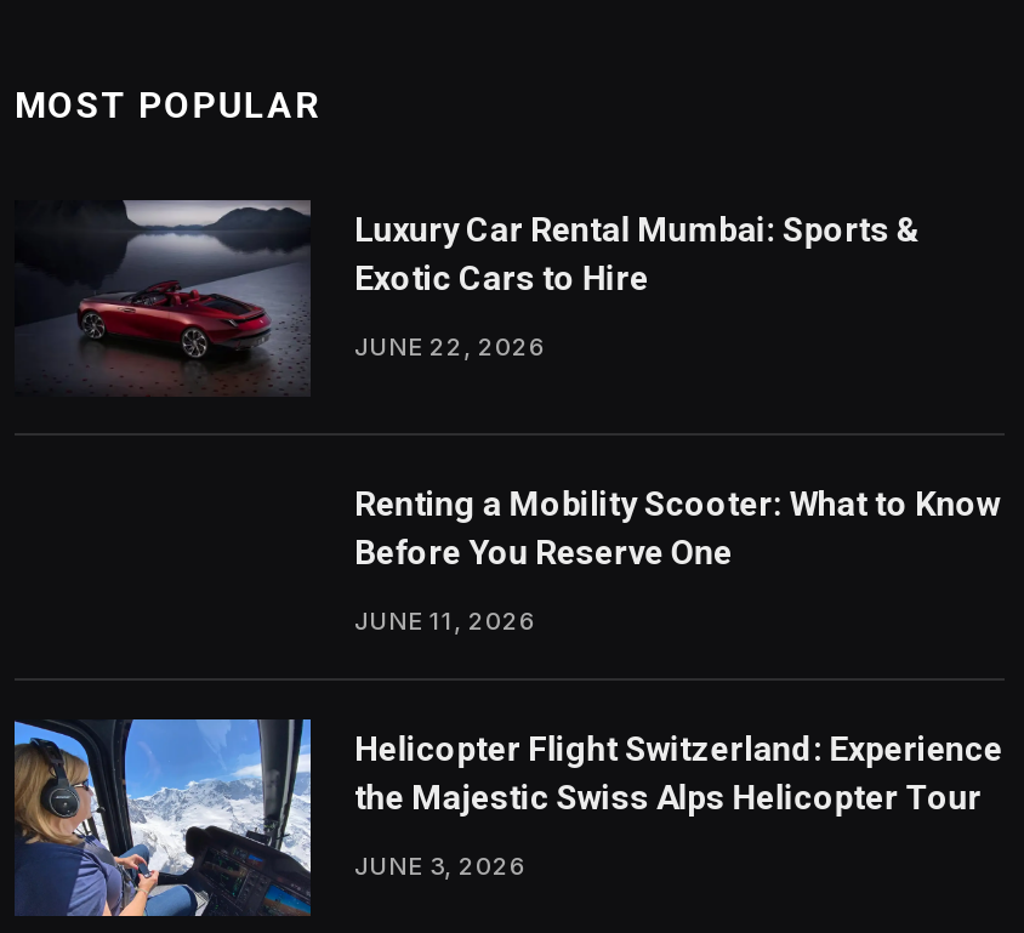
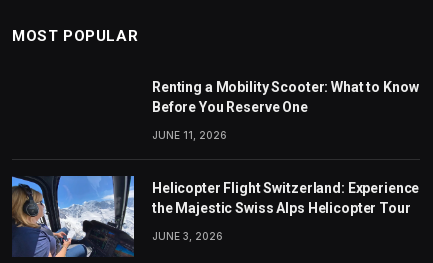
[32,198,920,389] [image] | Luxury Car Rental Mumbai: Sports & | Exotic Cars to Hire | JUNE 22, 2026 -> none

